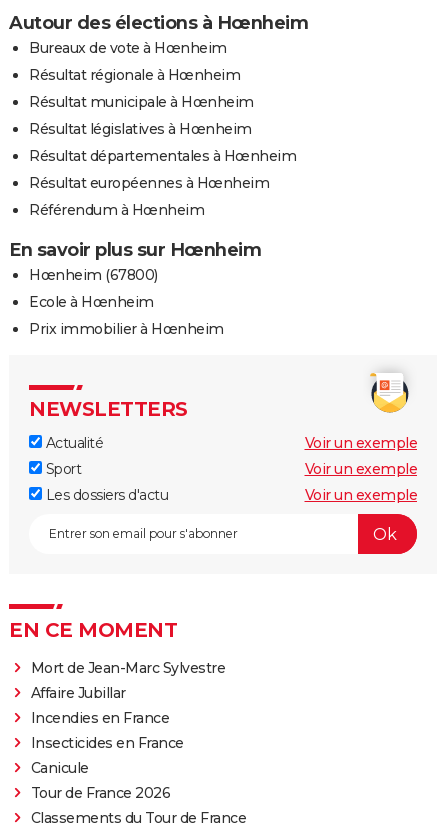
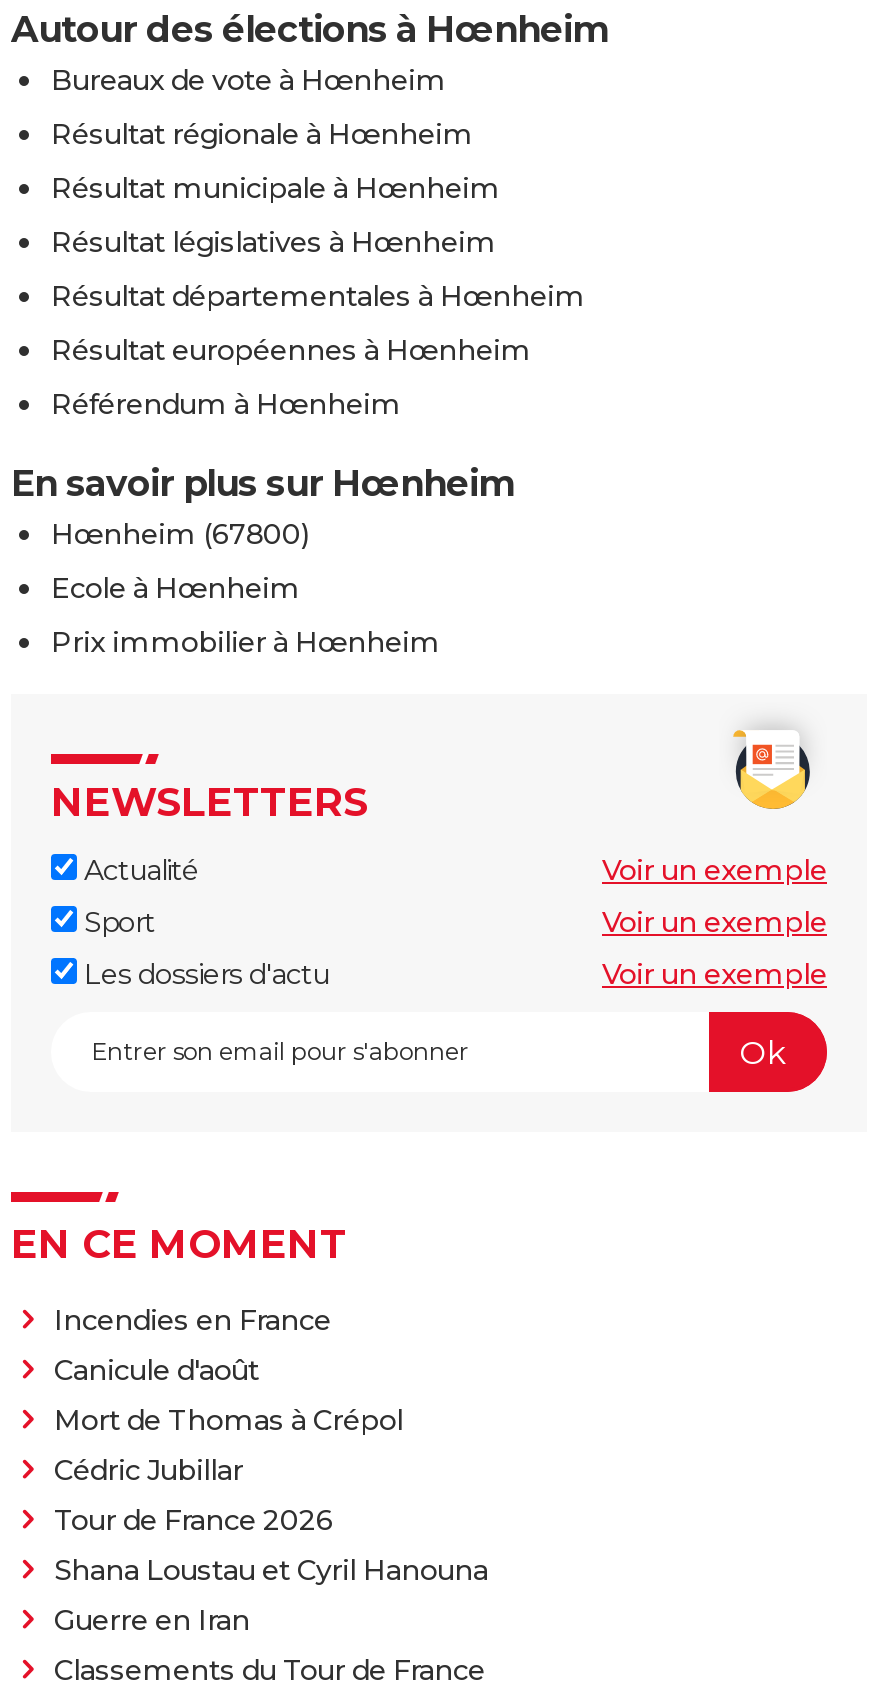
[30,659,225,702] Mort de Jean-Marc Sylvestre | Affaire Jubillar -> none
moved [30,709,169,727] -> [54,1303,331,1339]: Incendies en France
[30,734,183,777] Insecticides en France | Canicule -> [54,1353,403,1489] Canicule d'août | Mort de Thomas à Crépol | Cédric Jubillar
moved [30,784,170,802] -> [54,1503,333,1539]: Tour de France 2026
none -> [54,1553,488,1639] Shana Loustau et Cyril Hanouna | Guerre en Iran

